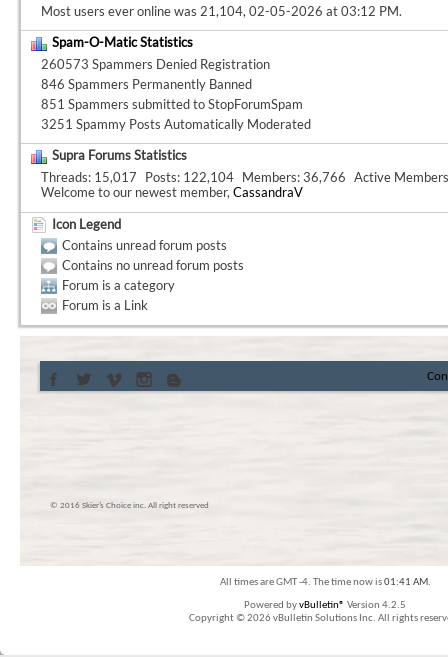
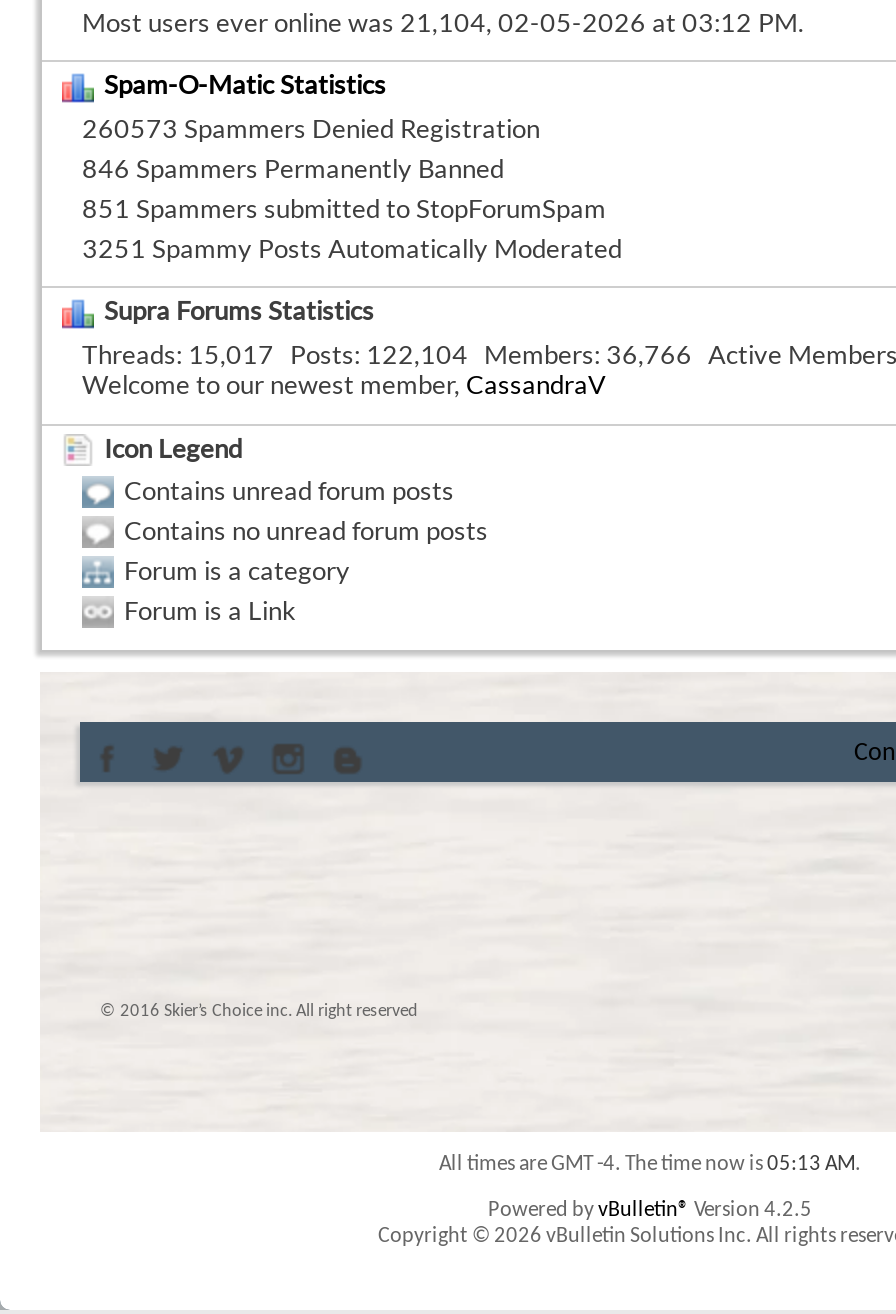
[219,577,430,588] All times are GMT -4. The time now is 01:41 AM. -> [439,1154,861,1176] All times are GMT -4. The time now is 05:13 AM.

